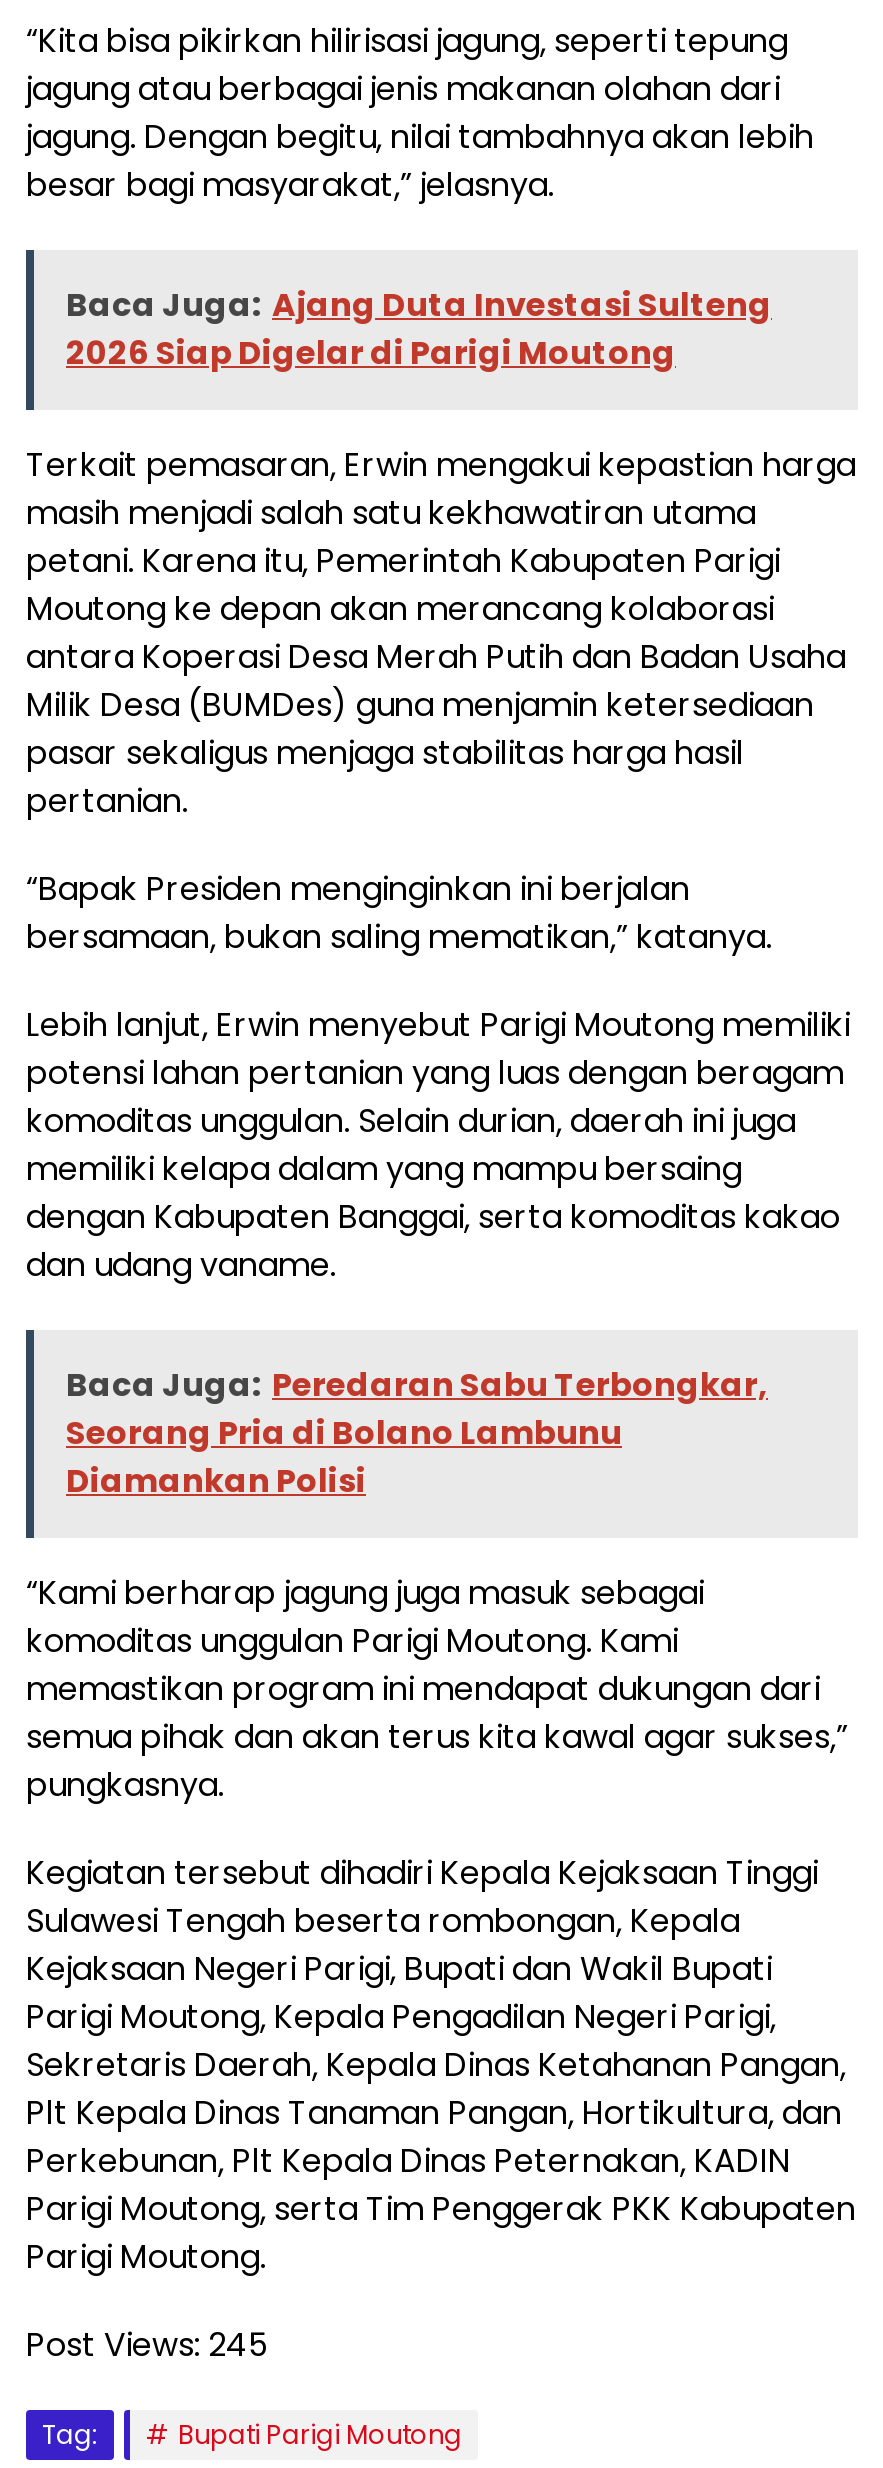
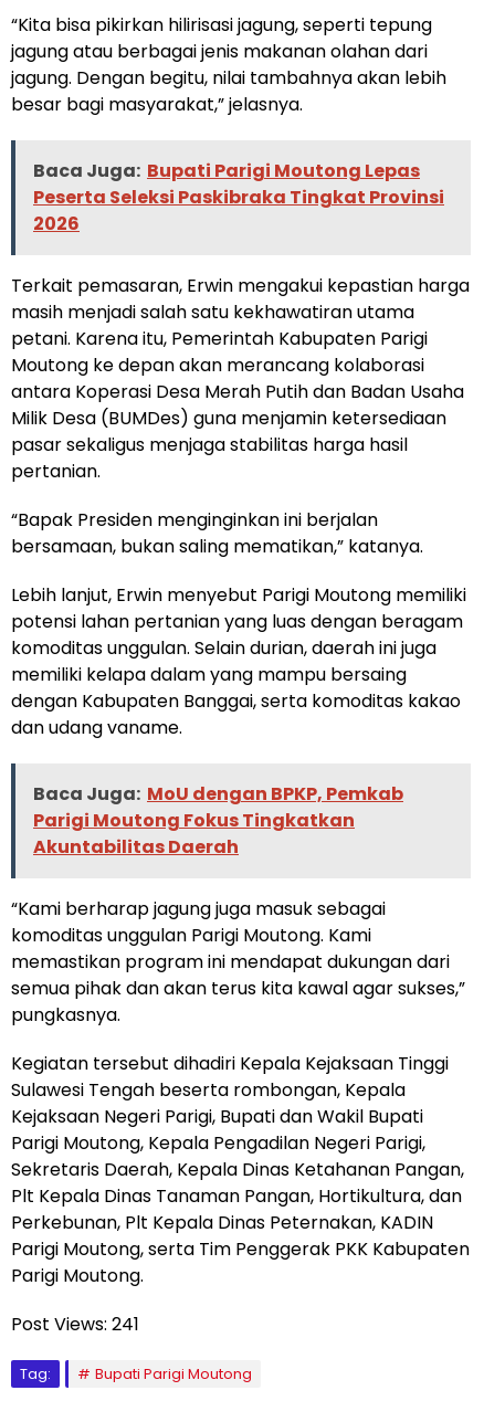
[66,281,772,375] Baca Juga: Ajang Duta Investasi Sulteng | 2026 Siap Digelar di Parigi Moutong -> [33,158,444,236] Baca Juga: Bupati Parigi Moutong Lepas | Peserta Seleksi Paskibraka Tingkat Provinsi | 2026
[66,1361,768,1503] Baca Juga: Peredaran Sabu Terbongkar, | Seorang Pria di Bolano Lambunu | Diamankan Polisi -> [33,781,403,859] Baca Juga: MoU dengan BPKP, Pemkab | Parigi Moutong Fokus Tingkatkan | Akuntabilitas Daerah
[26,2321,268,2367] Post Views: 245 -> [11,1311,139,1337] Post Views: 241

